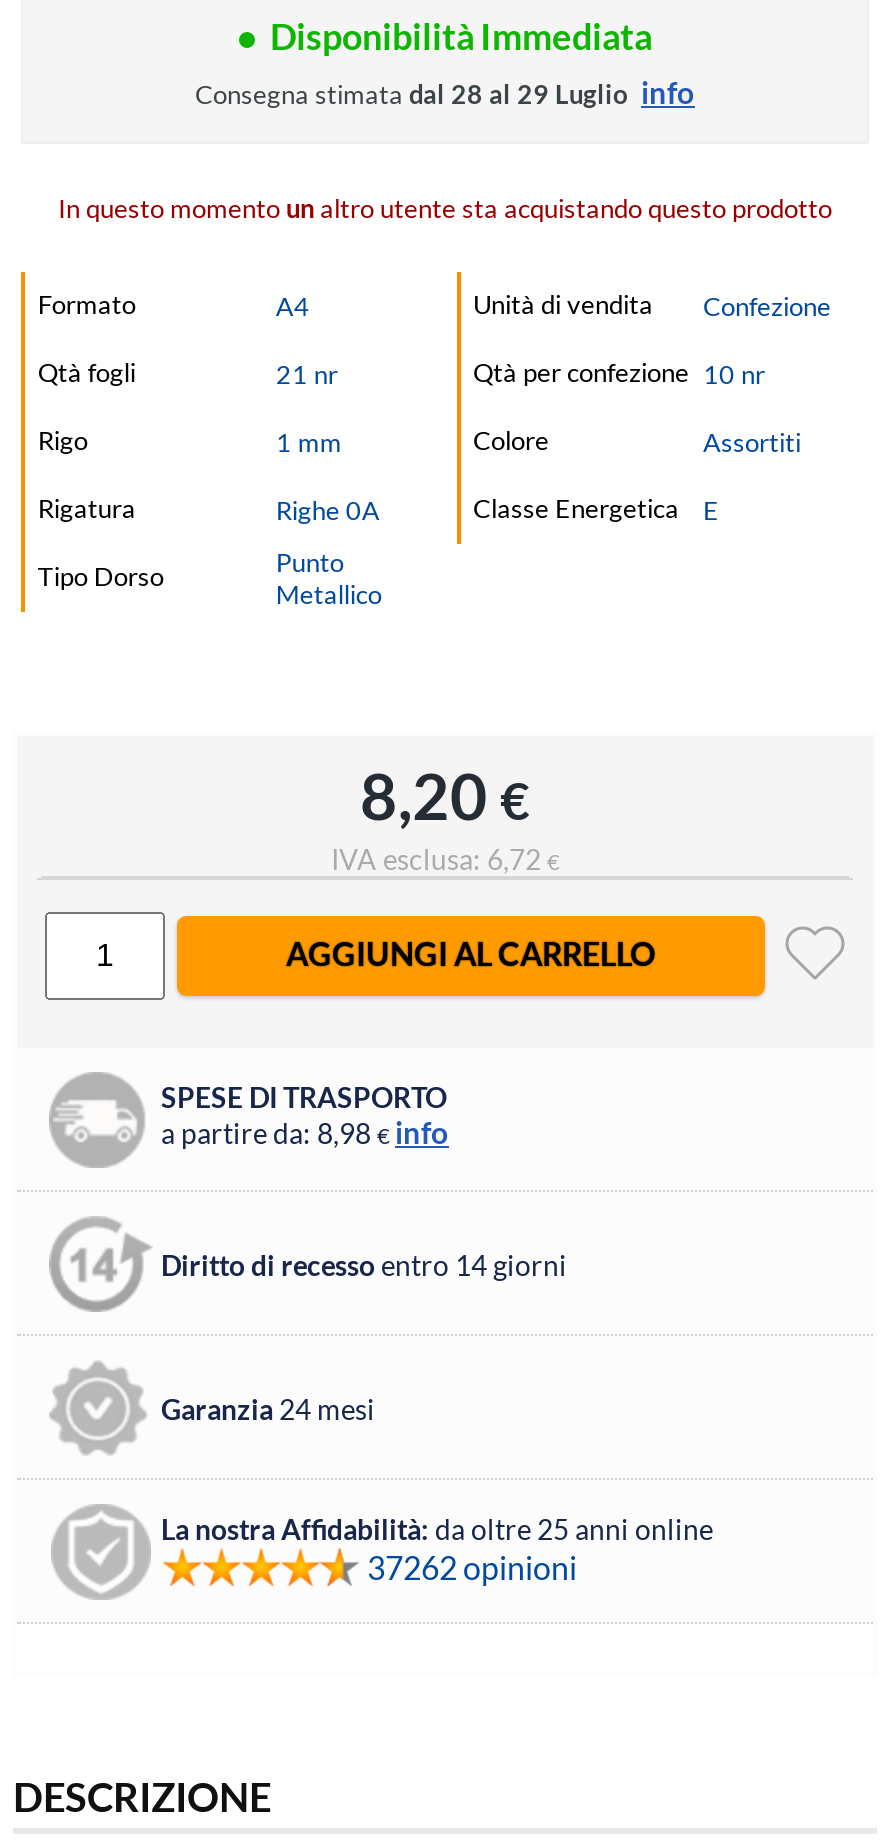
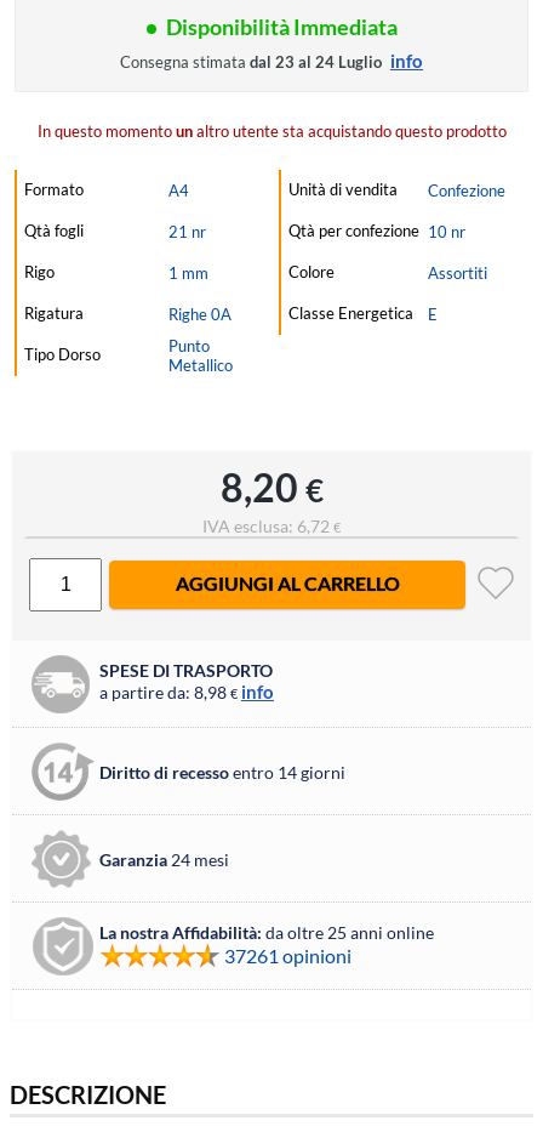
[195,74,695,110] Consegna stimata dal 28 al 29 Luglio info -> [120,50,423,72] Consegna stimata dal 23 al 24 Luglio info
[367,1548,577,1586] 37262 opinioni -> [224,944,351,967] 37261 opinioni

